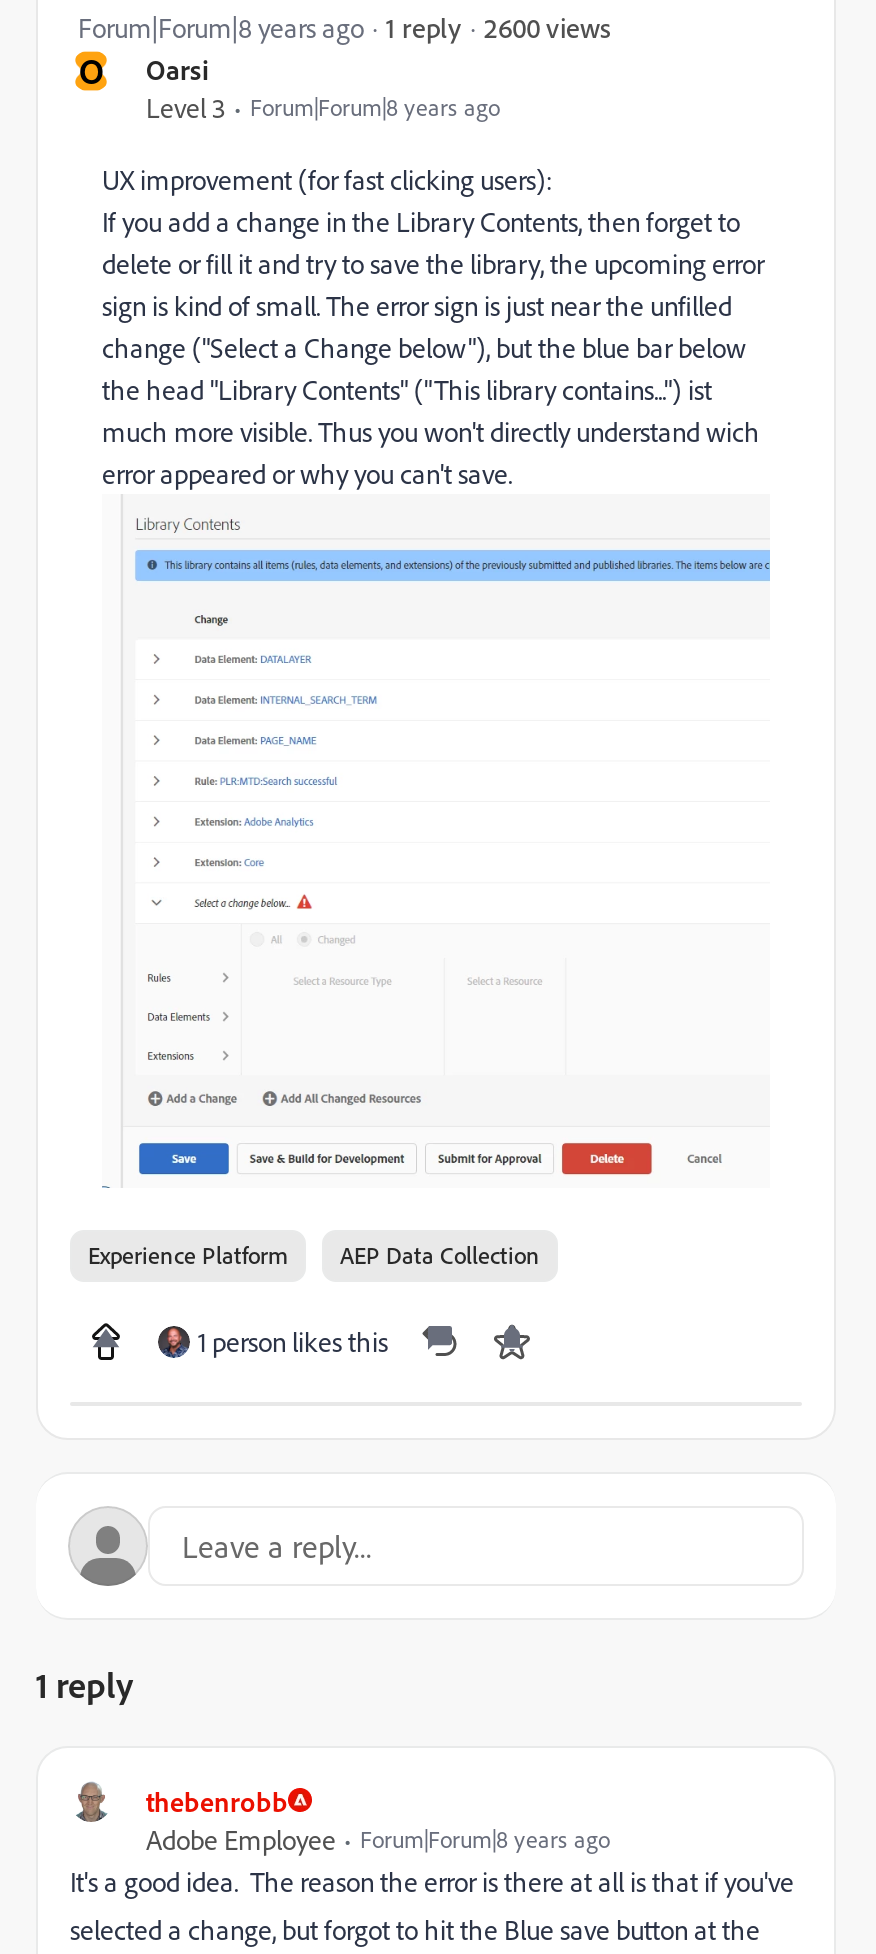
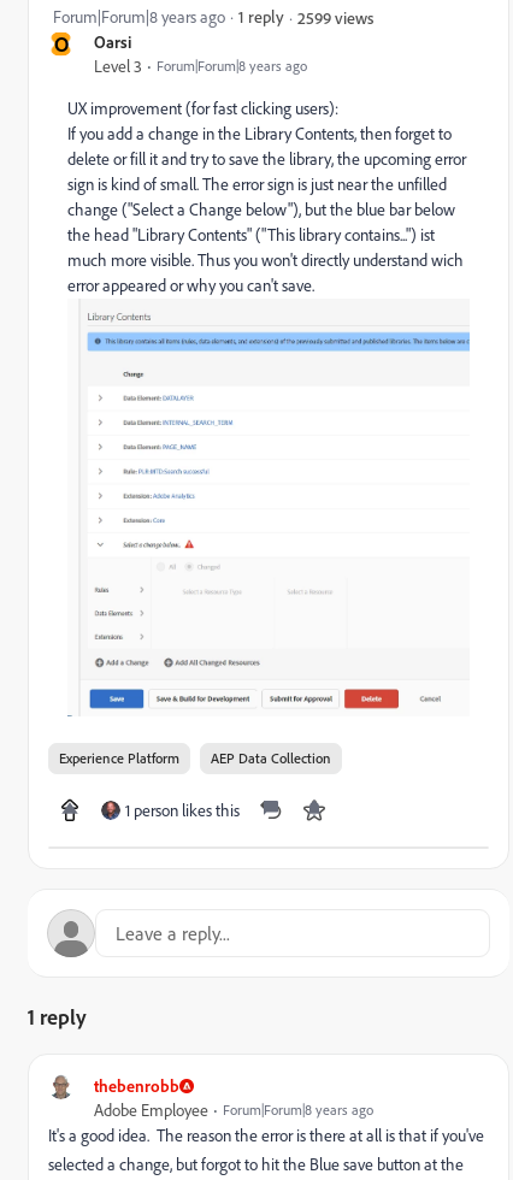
[484,9,610,43] 2600 views -> [297,7,373,27] 2599 views

